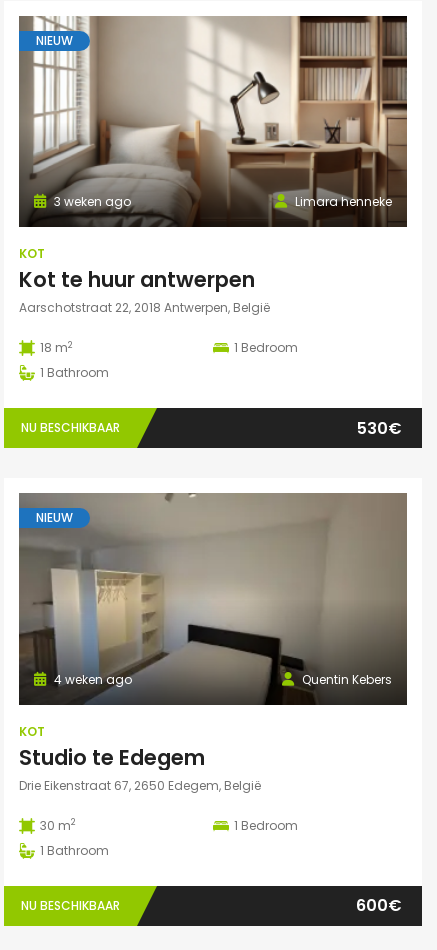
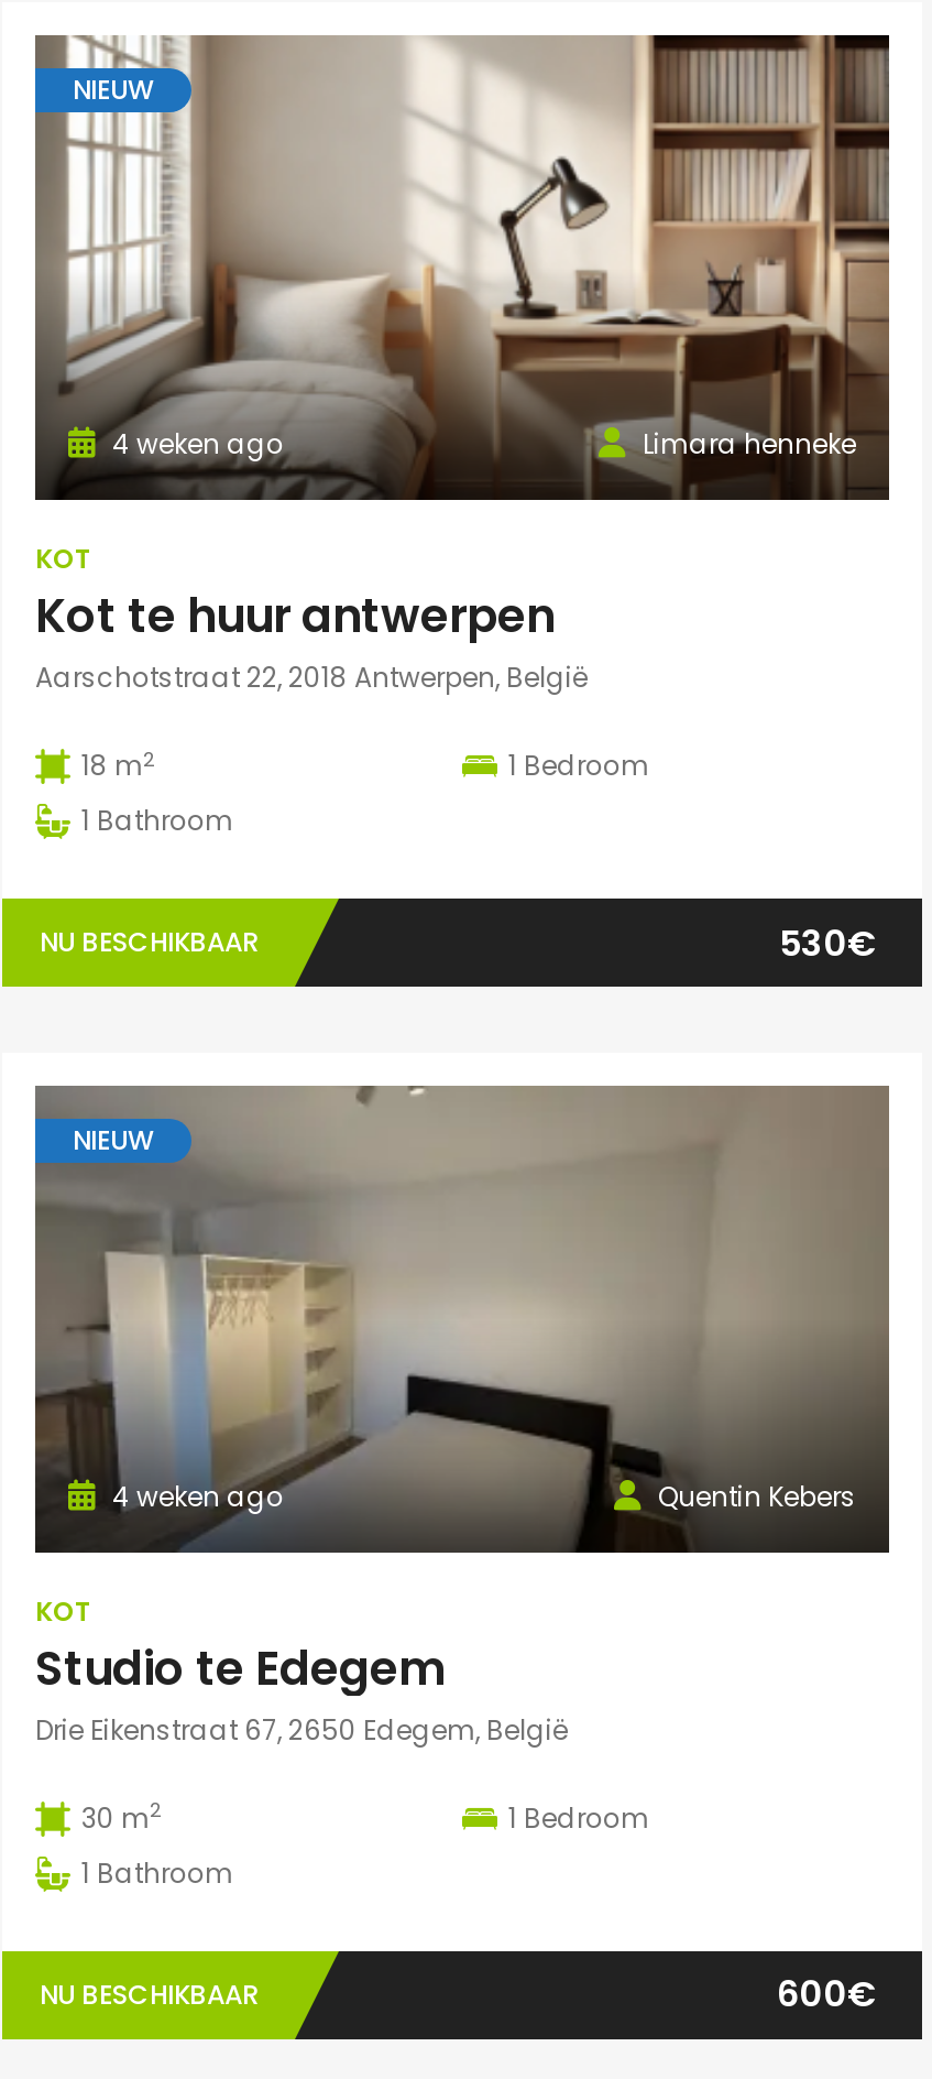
[51,193,131,210] 3 weken ago -> [106,425,284,463] 4 weken ago

